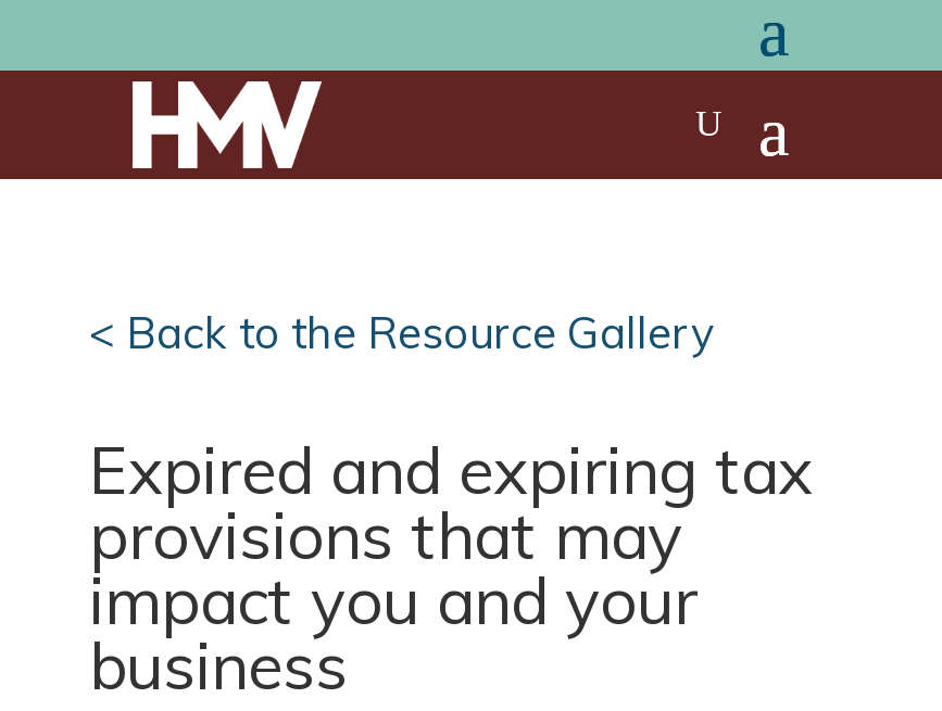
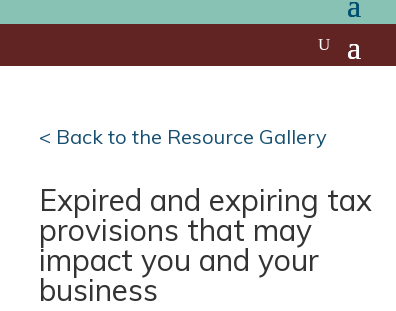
[130,79,324,170] [image] -> none

